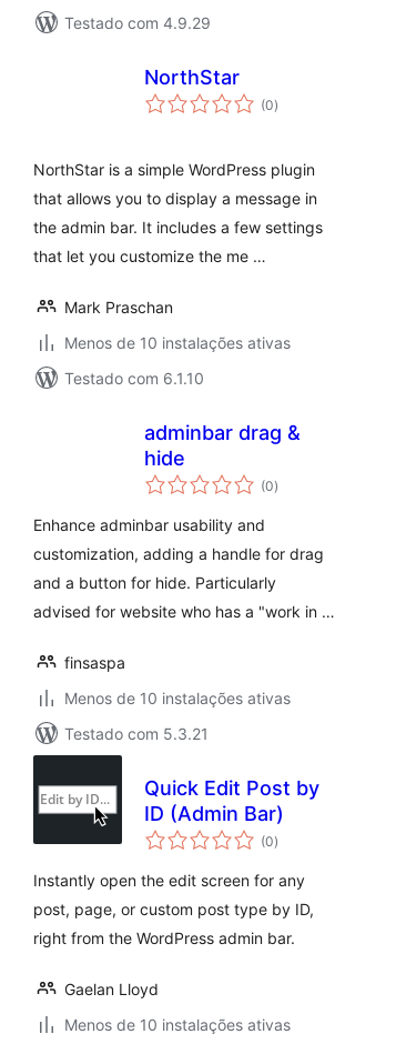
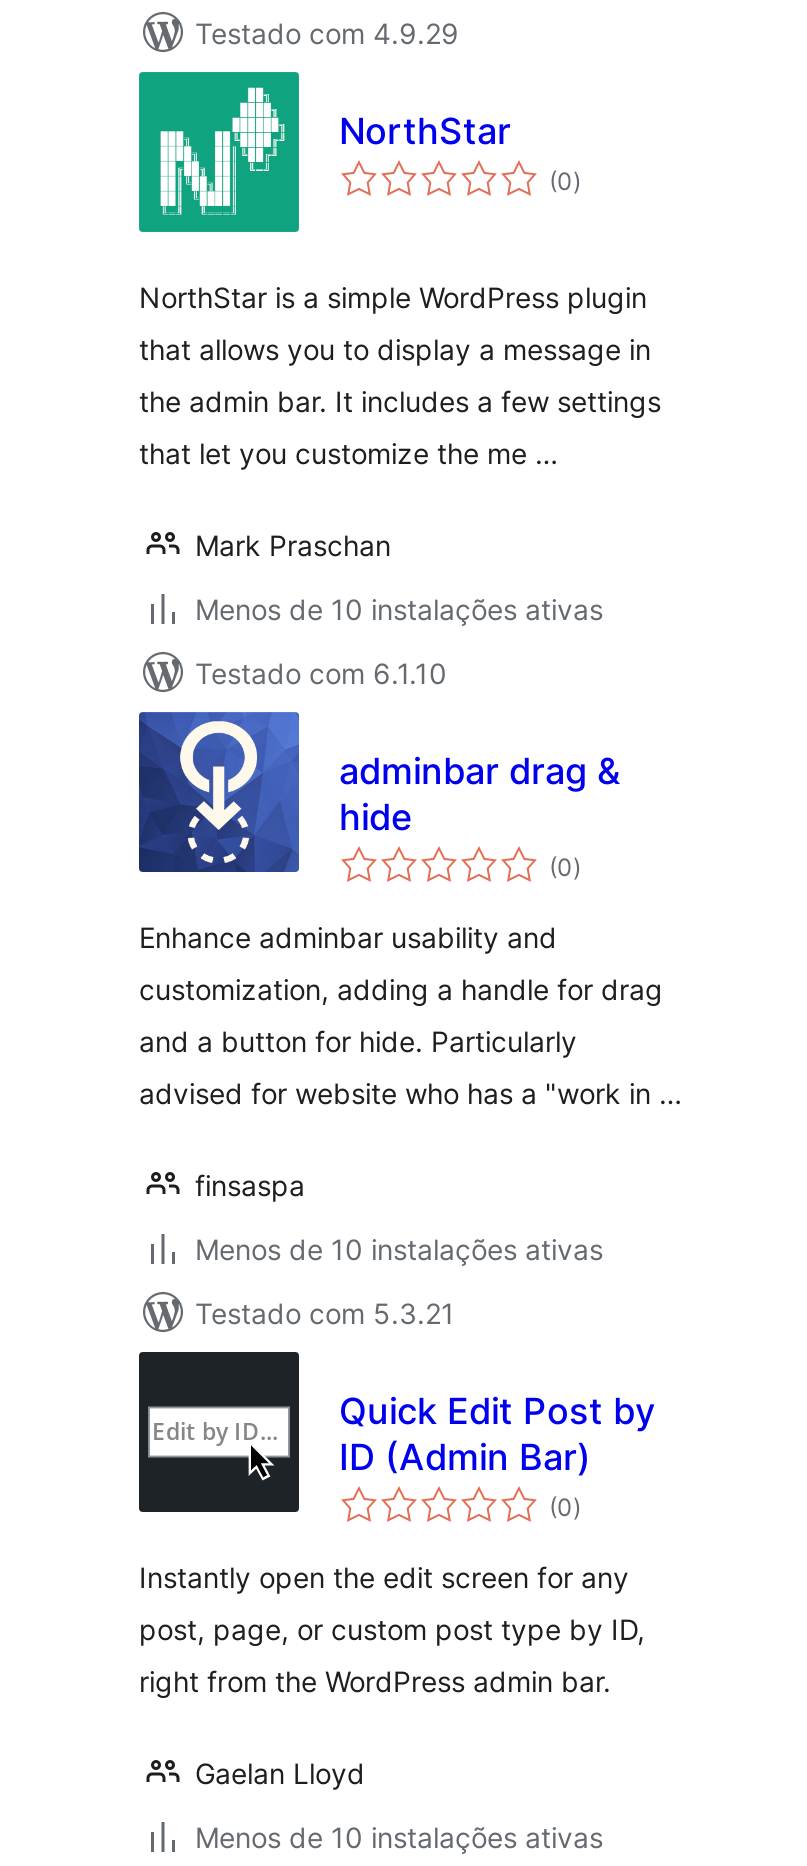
none -> [137,70,301,234] [image]
none -> [137,710,301,874] [image]

